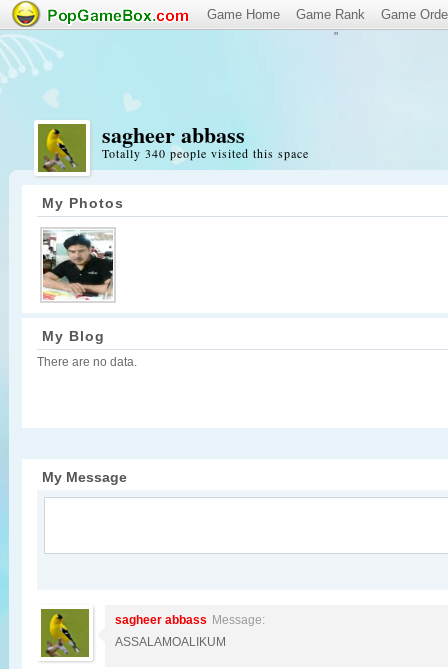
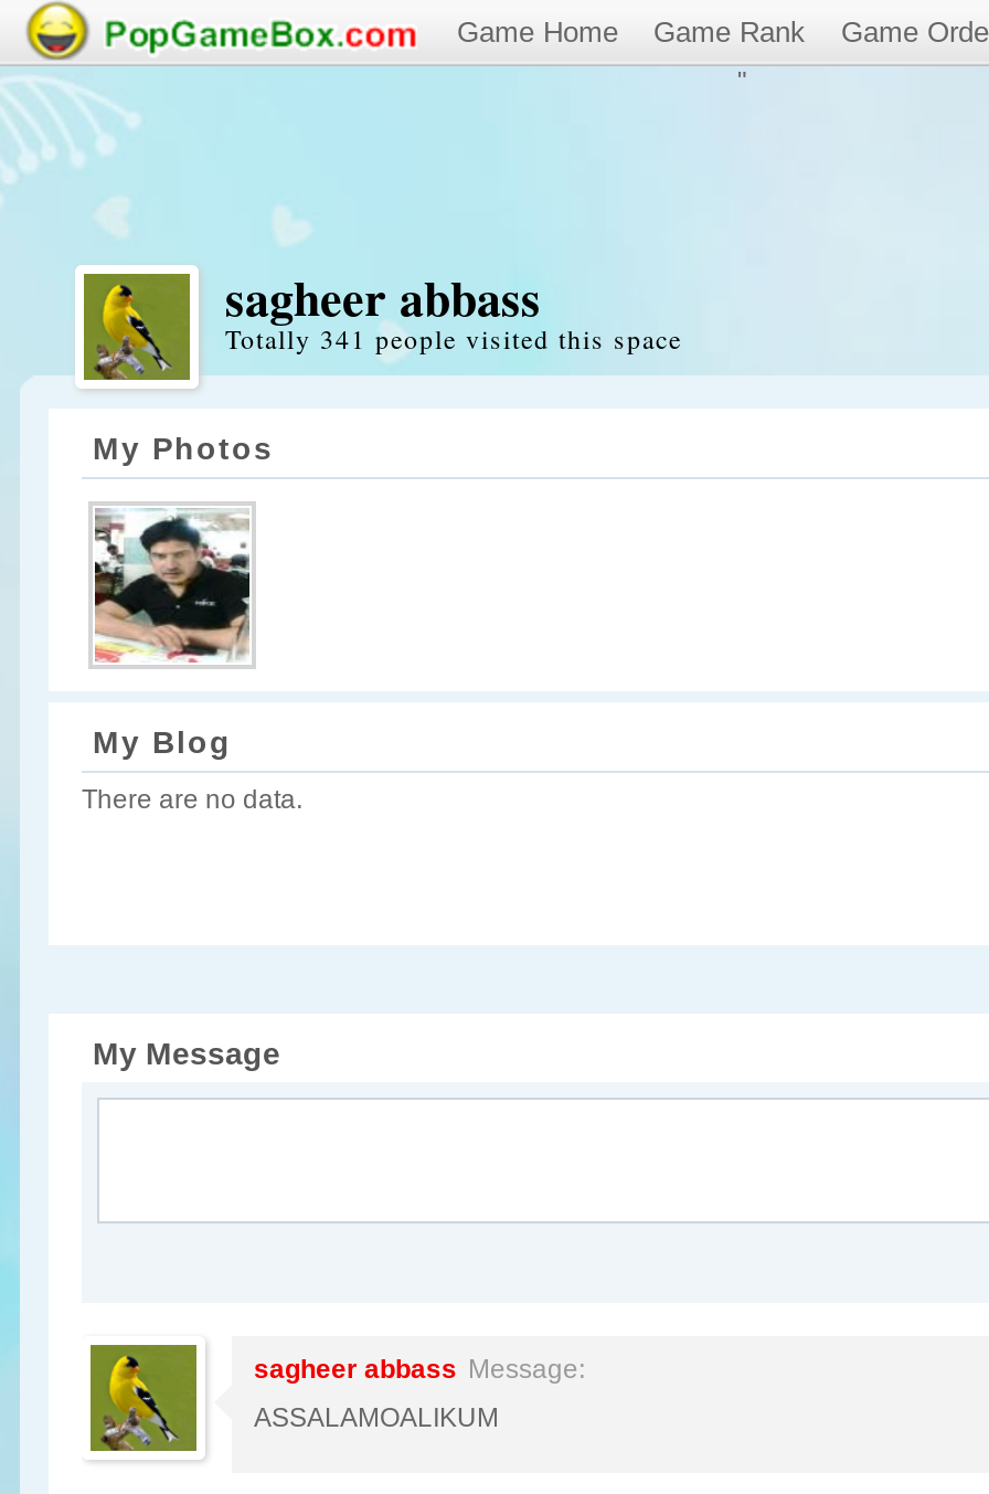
[102,145,309,161] Totally 340 people visited this space -> [225,320,682,356] Totally 341 people visited this space

